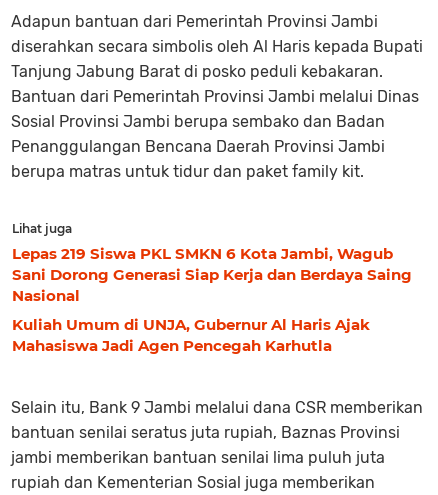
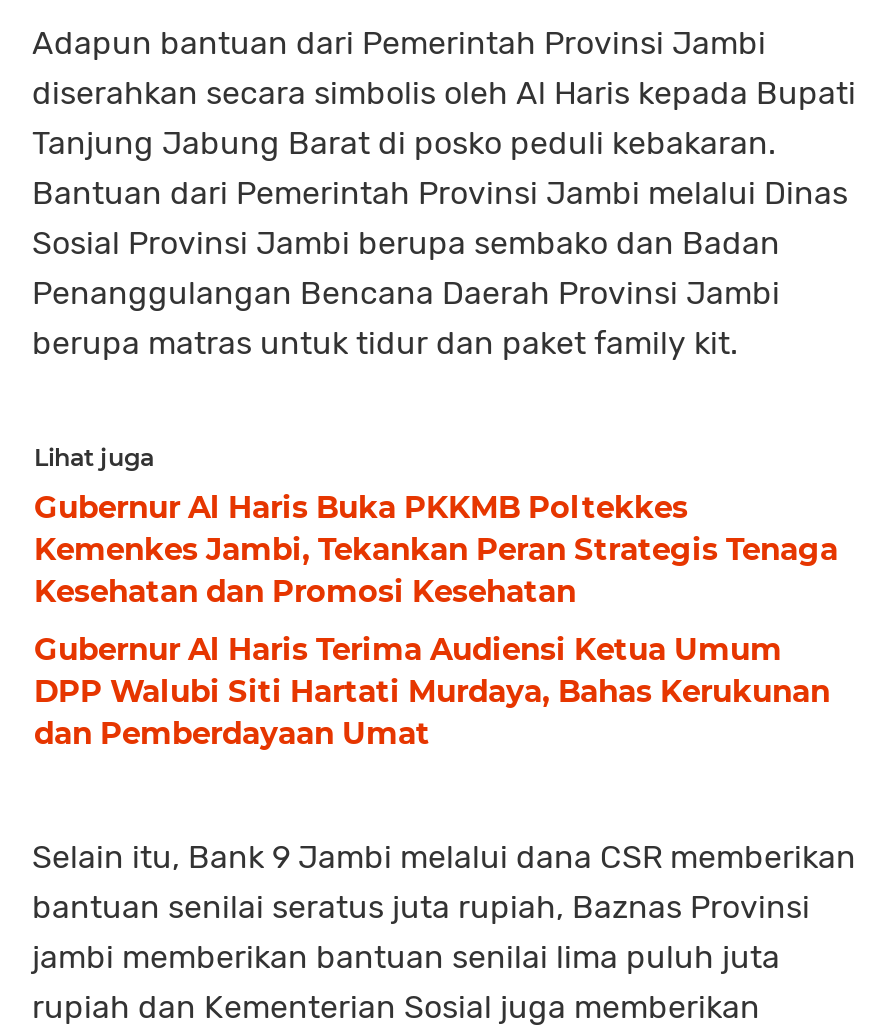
[12,244,412,305] Lepas 219 Siswa PKL SMKN 6 Kota Jambi, Wagub | Sani Dorong Generasi Siap Kerja dan Berdaya Saing | Nasional -> [34,488,838,610] Gubernur Al Haris Buka PKKMB Poltekkes | Kemenkes Jambi, Tekankan Peran Strategis Tenaga | Kesehatan dan Promosi Kesehatan
[12,315,370,355] Kuliah Umum di UNJA, Gubernur Al Haris Ajak | Mahasiswa Jadi Agen Pencegah Karhutla -> [34,630,830,752] Gubernur Al Haris Terima Audiensi Ketua Umum | DPP Walubi Siti Hartati Murdaya, Bahas Kerukunan | dan Pemberdayaan Umat

